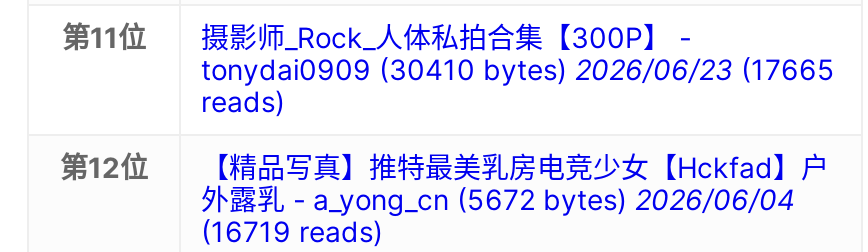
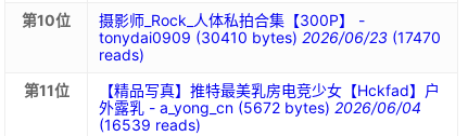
[62,20,691,54] 第11位 摄影师_Rock_人体私拍合集【300P】 - -> [22,11,365,29] 第10位 摄影师_Rock_人体私拍合集【300P】 -
[201,52,835,86] tonydai0909 (30410 bytes) 2026/06/23 (17665 -> [99,28,441,46] tonydai0909 (30410 bytes) 2026/06/23 (17470
[60,150,829,184] 第12位 【精品写真】推特最美乳房电竞少女【Hckfad】户 -> [23,81,440,99] 第11位 【精品写真】推特最美乳房电竞少女【Hckfad】户
[201,214,383,248] (16719 reads) -> [99,115,201,134] (16539 reads)

